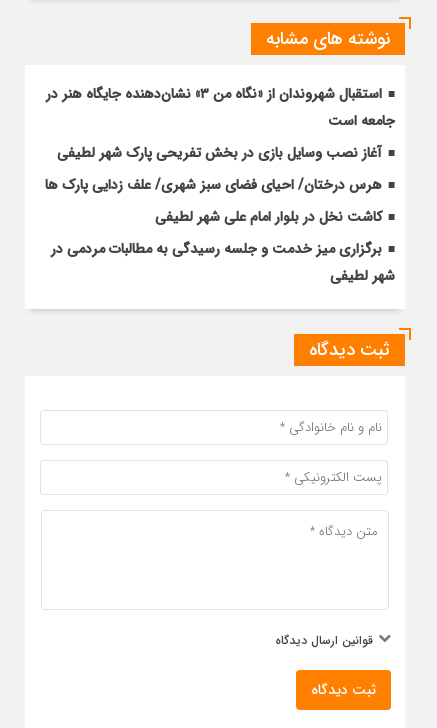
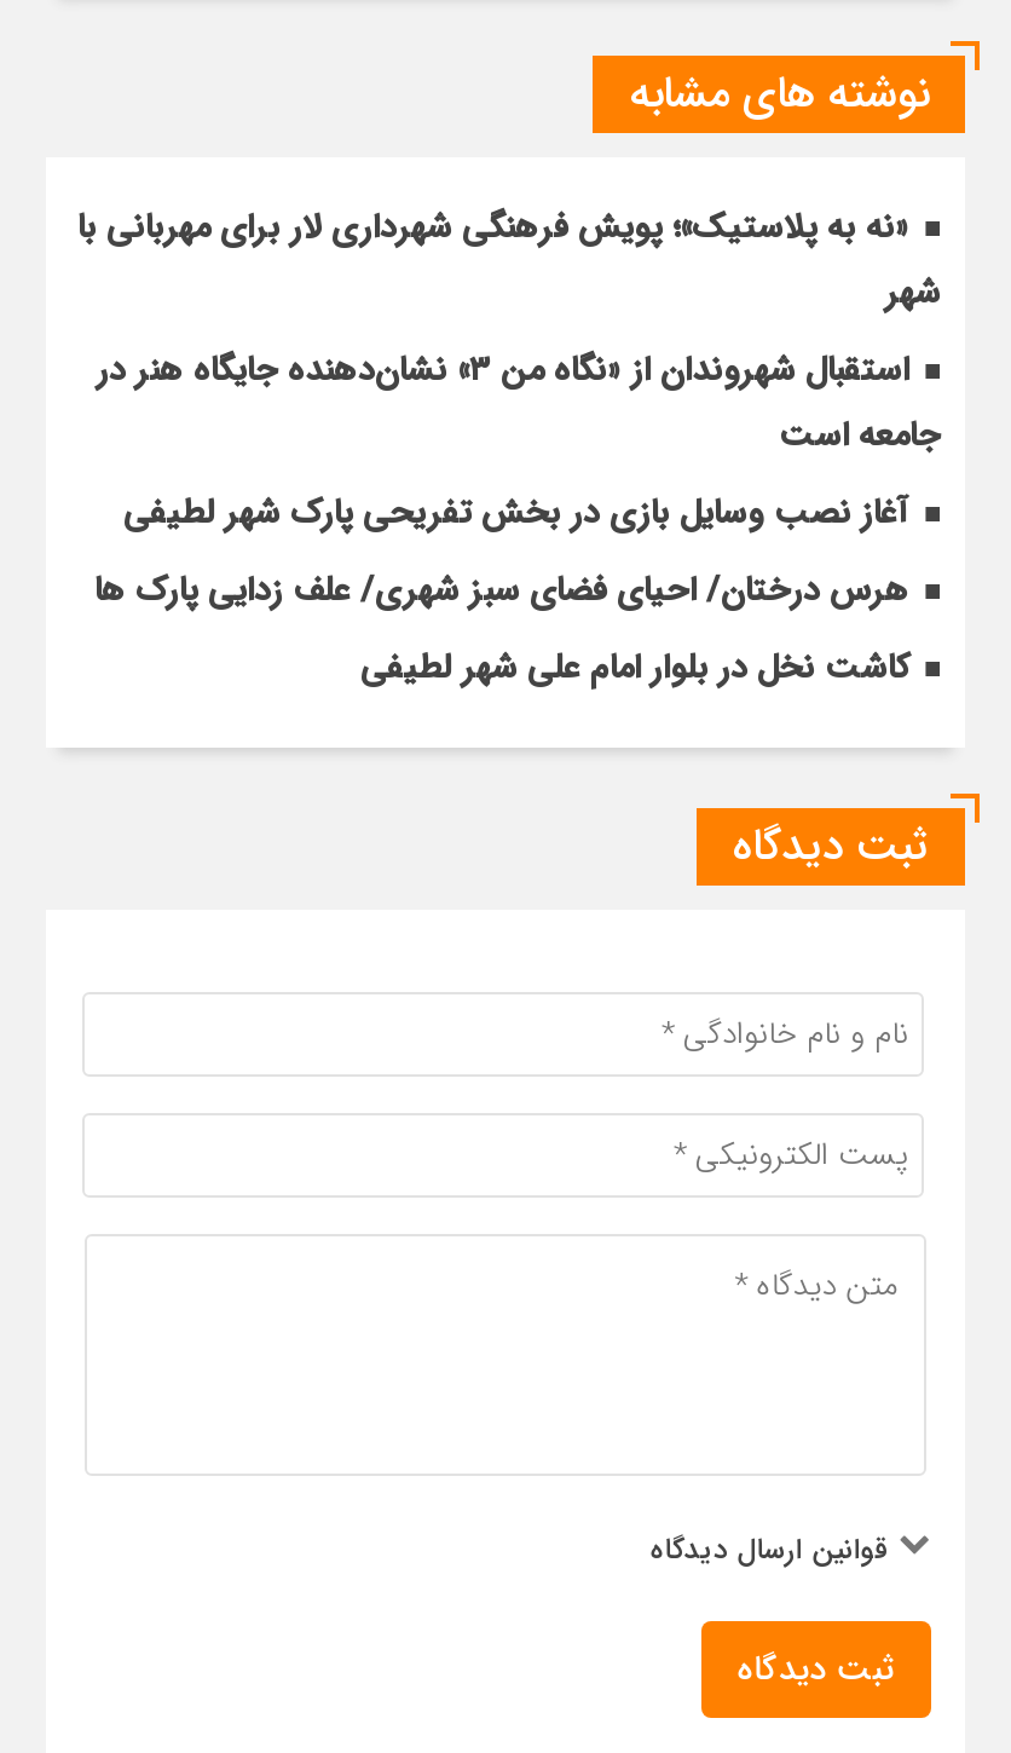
none -> [77,201,941,319] «نه به پلاستیک»؛ پویش فرهنگی شهرداری لار برای مهربانی با | شهر
moved [45,110,395,228] -> [94,409,941,694]: جامعه است | آغاز نصب وسایل بازی در بخش تفریحی پارک شهر لطیفی | هرس درختان/ احیای فضای سبز شهری/ علف زدایی پارک ها | کاشت نخل در بلوار امام علی شهر لطیفی
[51,238,395,287] برگزاری میز خدمت و جلسه رسیدگی به مطالبات مردمی در | شهر لطیفی -> none

